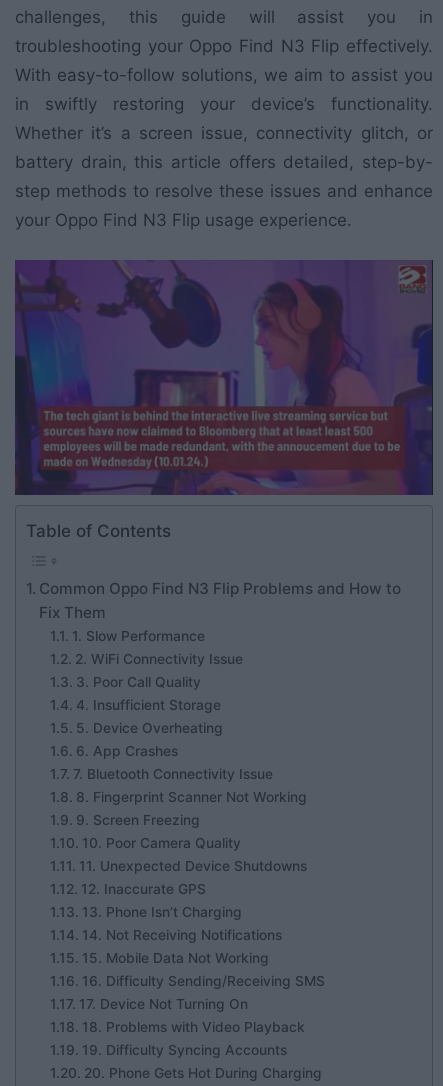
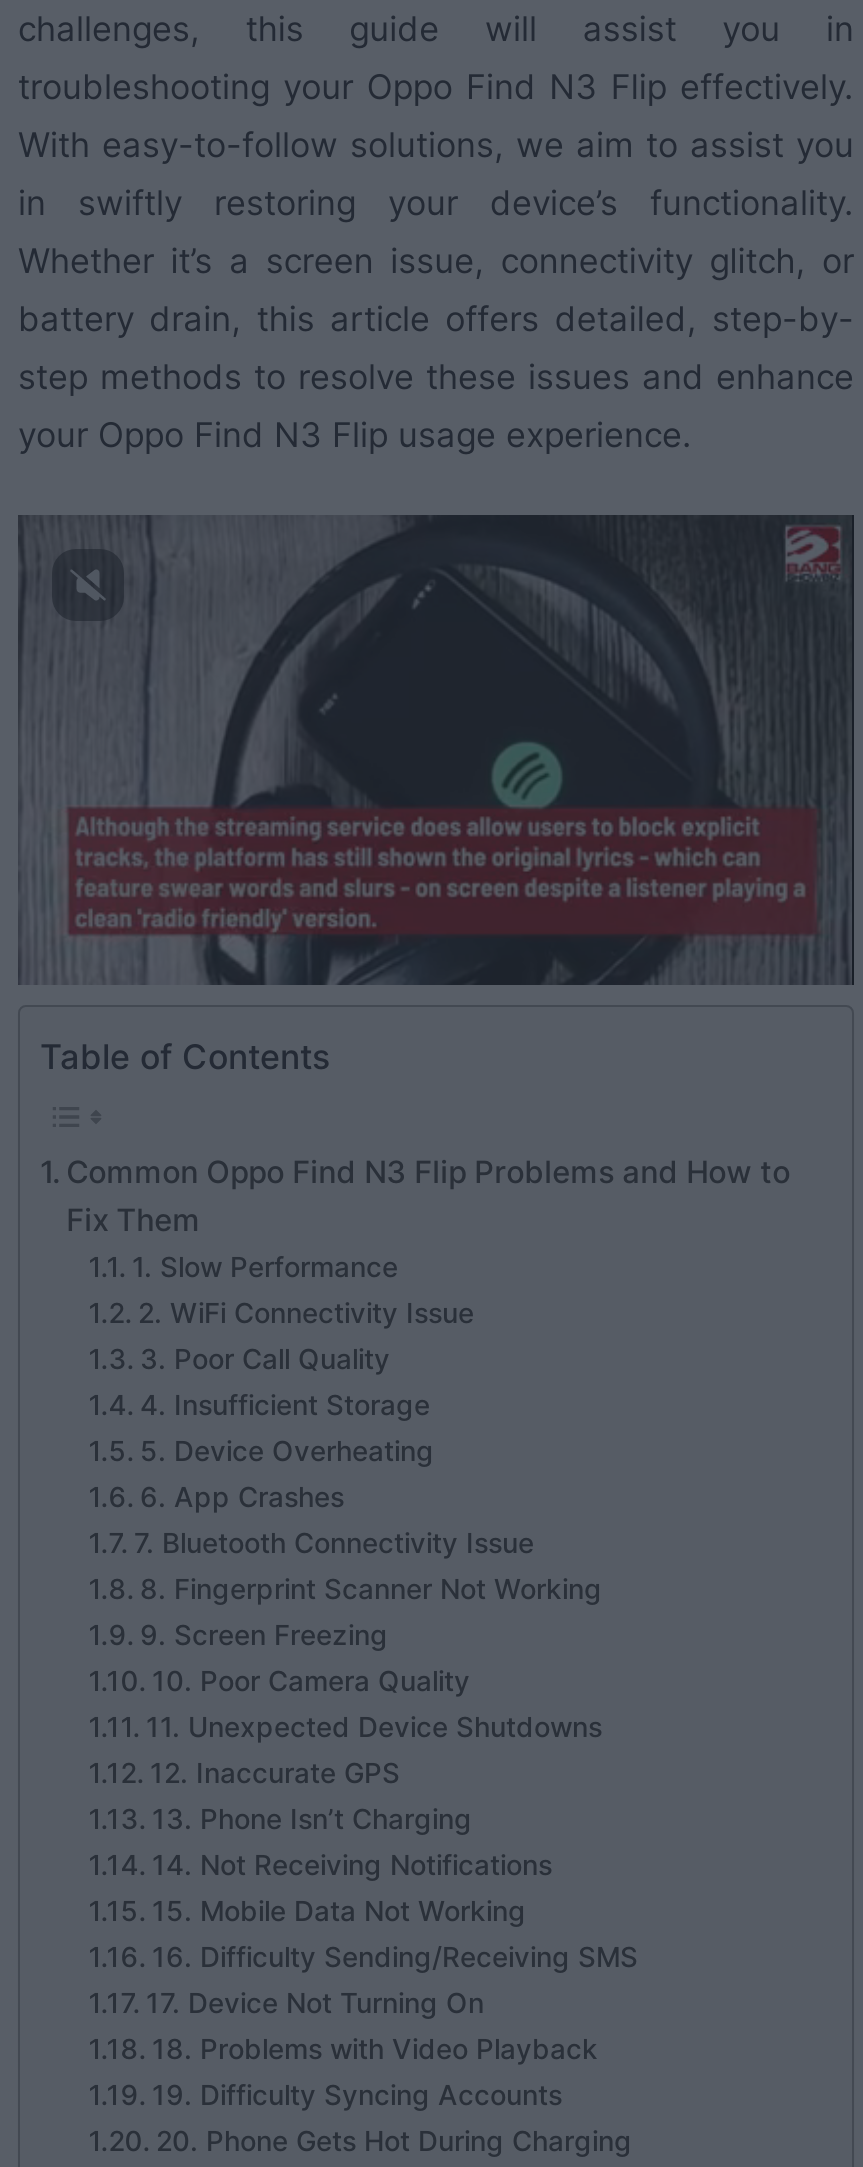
[14,259,433,496] [image] -> [16,513,854,987] [image]

